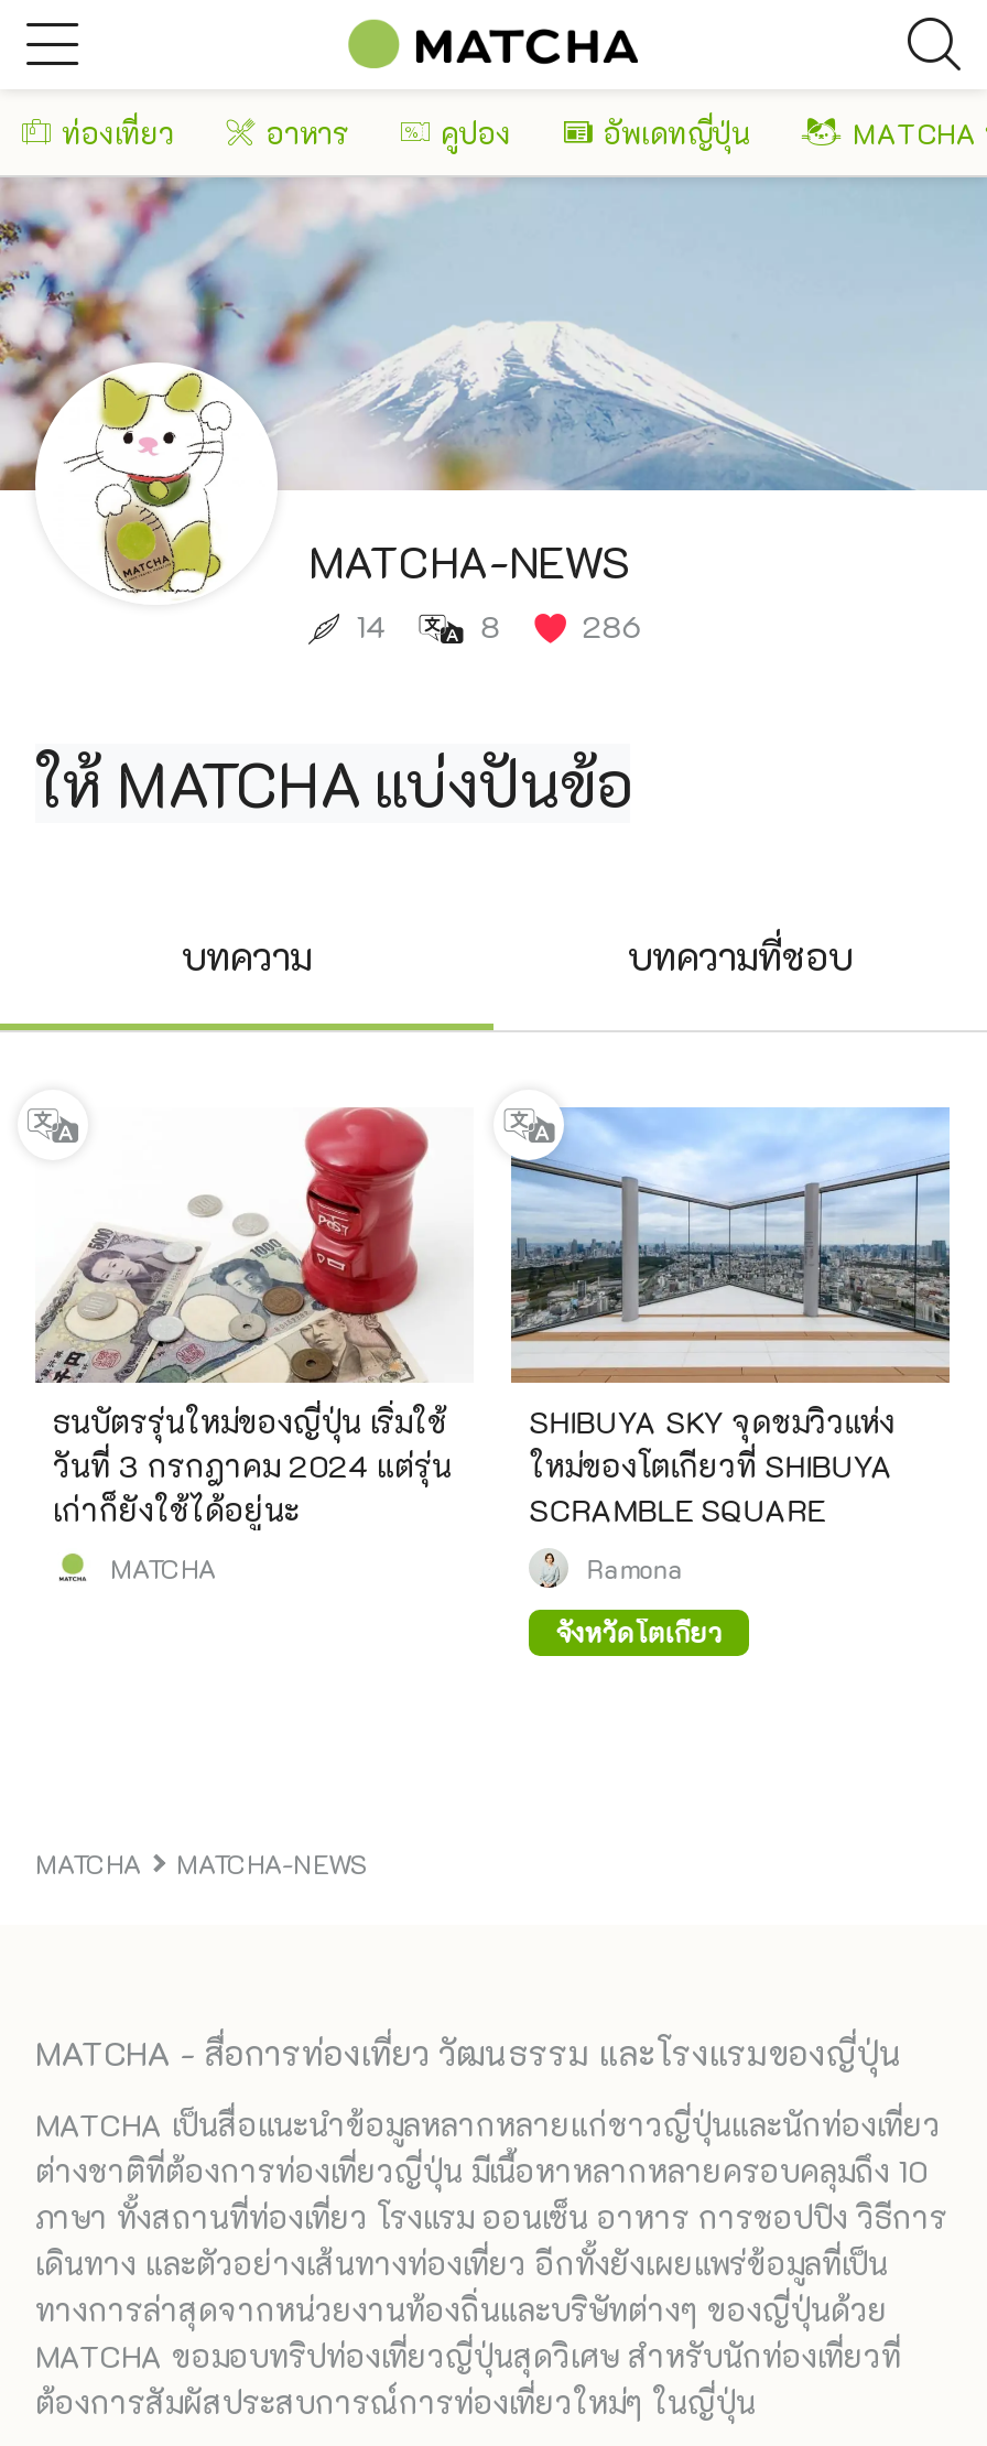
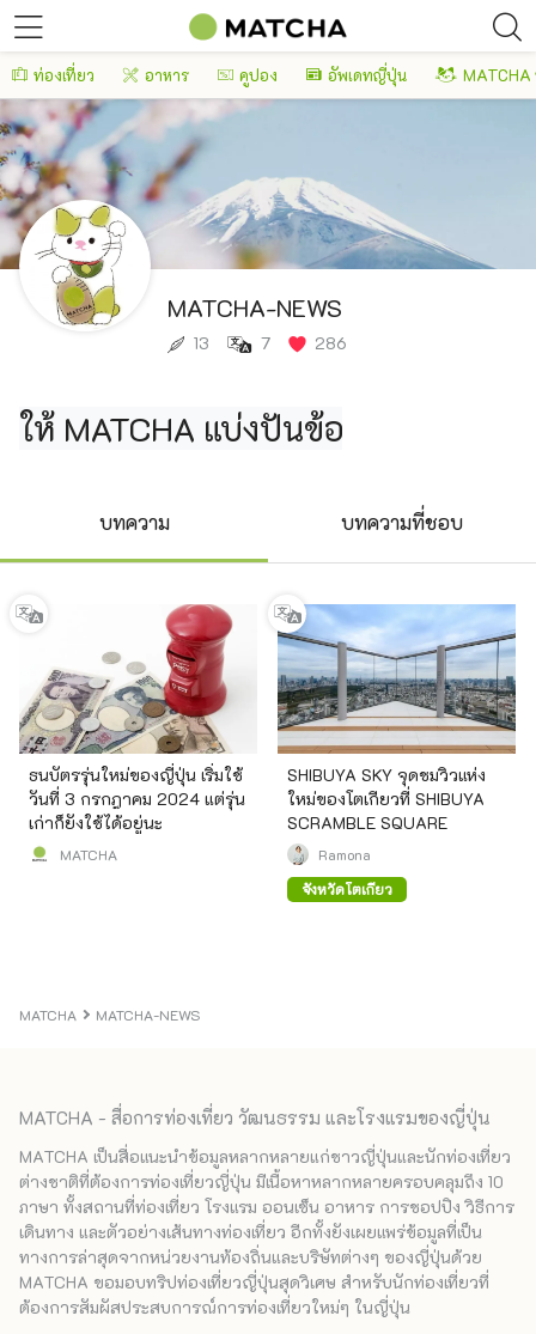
[357,605,386,647] 14 -> [194,331,209,354] 13
[481,605,642,647] 8 286 -> [261,331,347,354] 7 286

